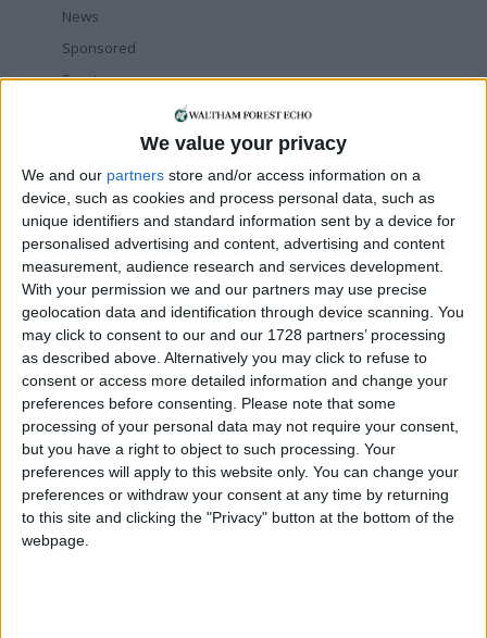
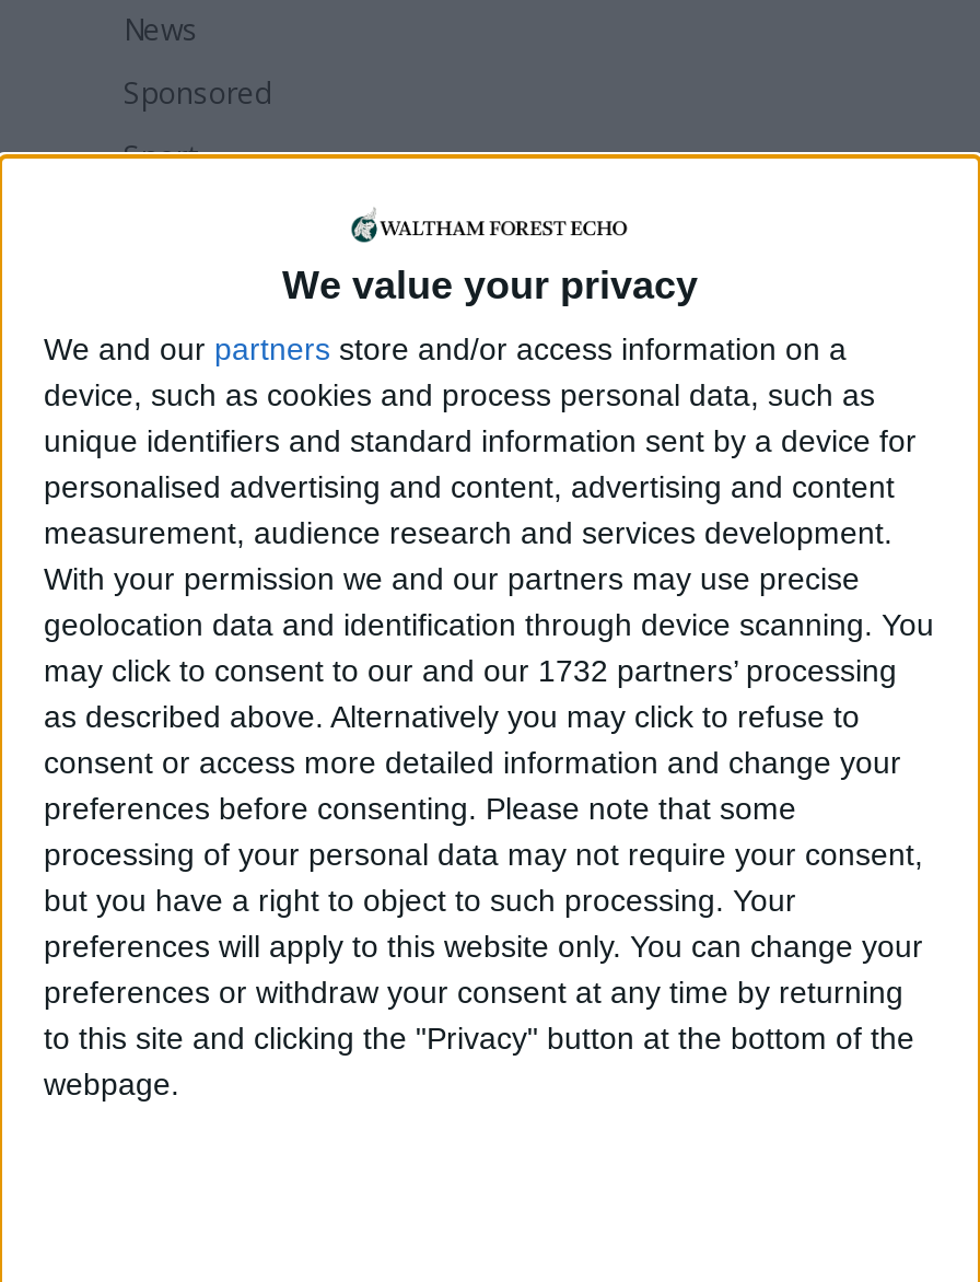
[22,326,446,343] may click to consent to our and our 1728 partners’ processing -> [44,652,897,687] may click to consent to our and our 1732 partners’ processing

